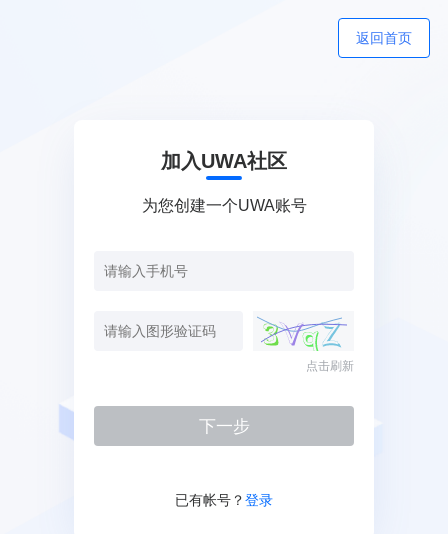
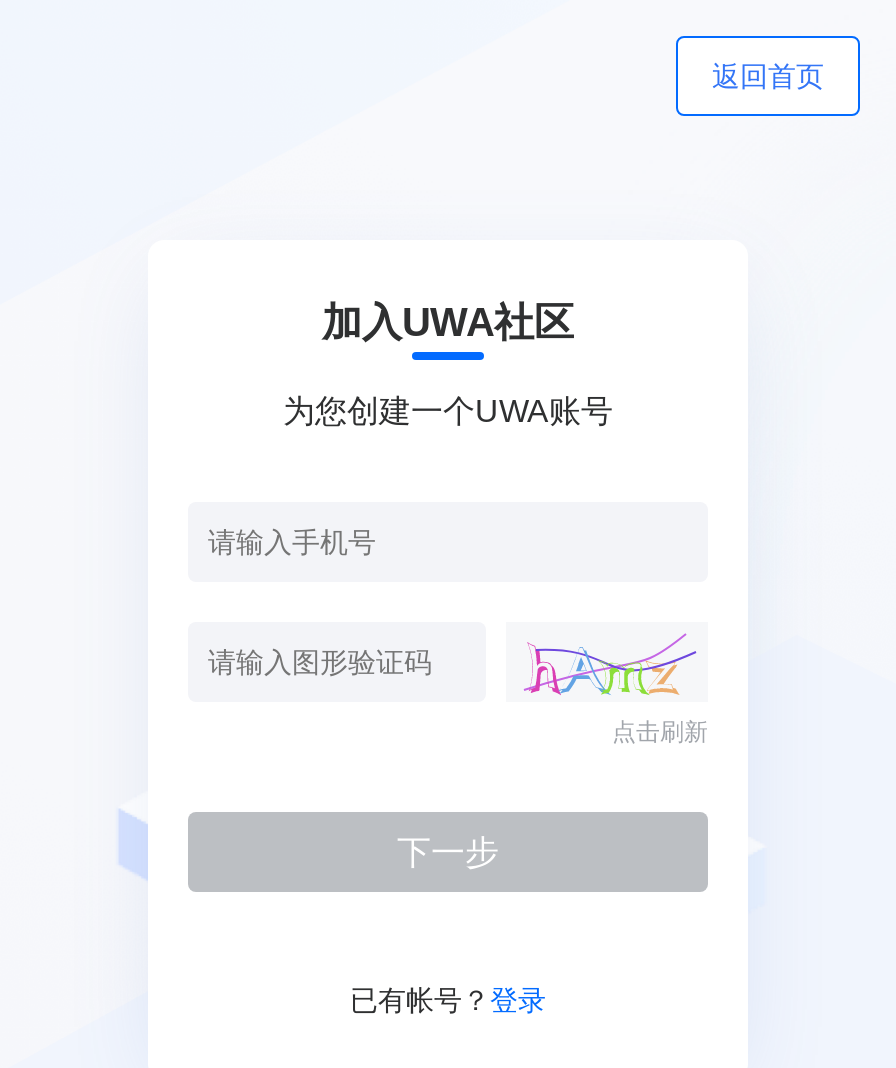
[256,316,347,352] [image] -> [516,632,696,702] [image]

